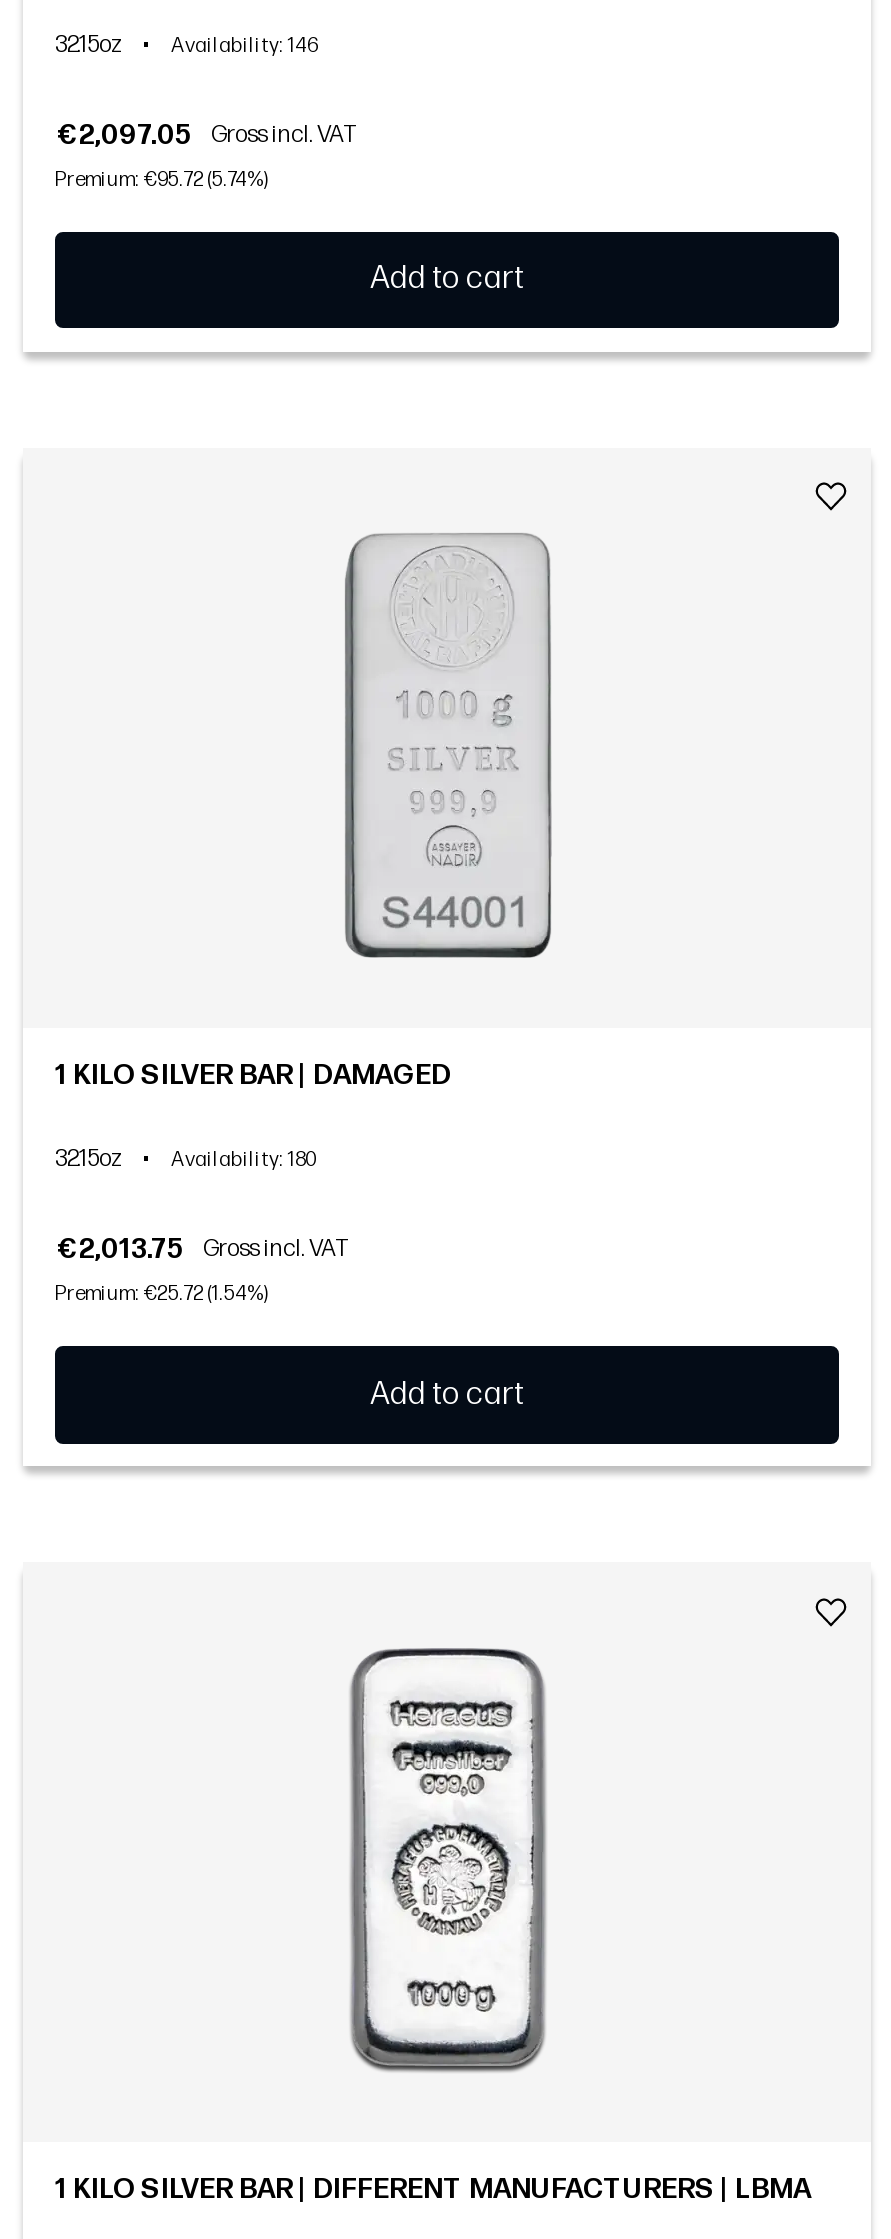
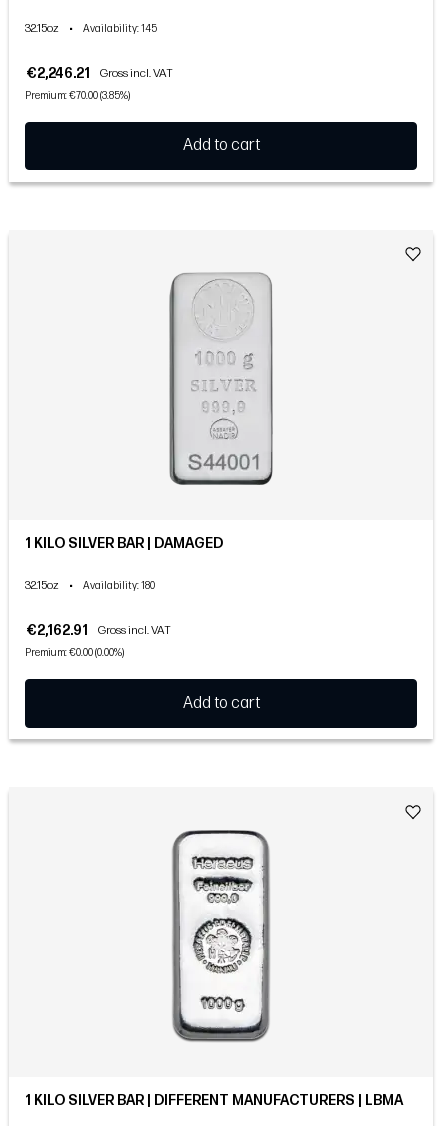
[171,33,317,57] Availability: 146 -> [83,23,157,35] Availability: 145
[57,117,357,151] €2,097.05 Gross incl. VAT -> [26,65,173,82] €2,246.21 Gross incl. VAT
[55,167,267,191] Premium: €95.72 (5.74%) -> [25,90,130,102] Premium: €70.00 (3.85%)
[57,1233,349,1267] €2,013.75 Gross incl. VAT -> [26,622,171,639] €2,162.91 Gross incl. VAT
[55,1283,267,1307] Premium: €25.72 (1.54%) -> [25,647,124,659] Premium: €0.00 (0.00%)

